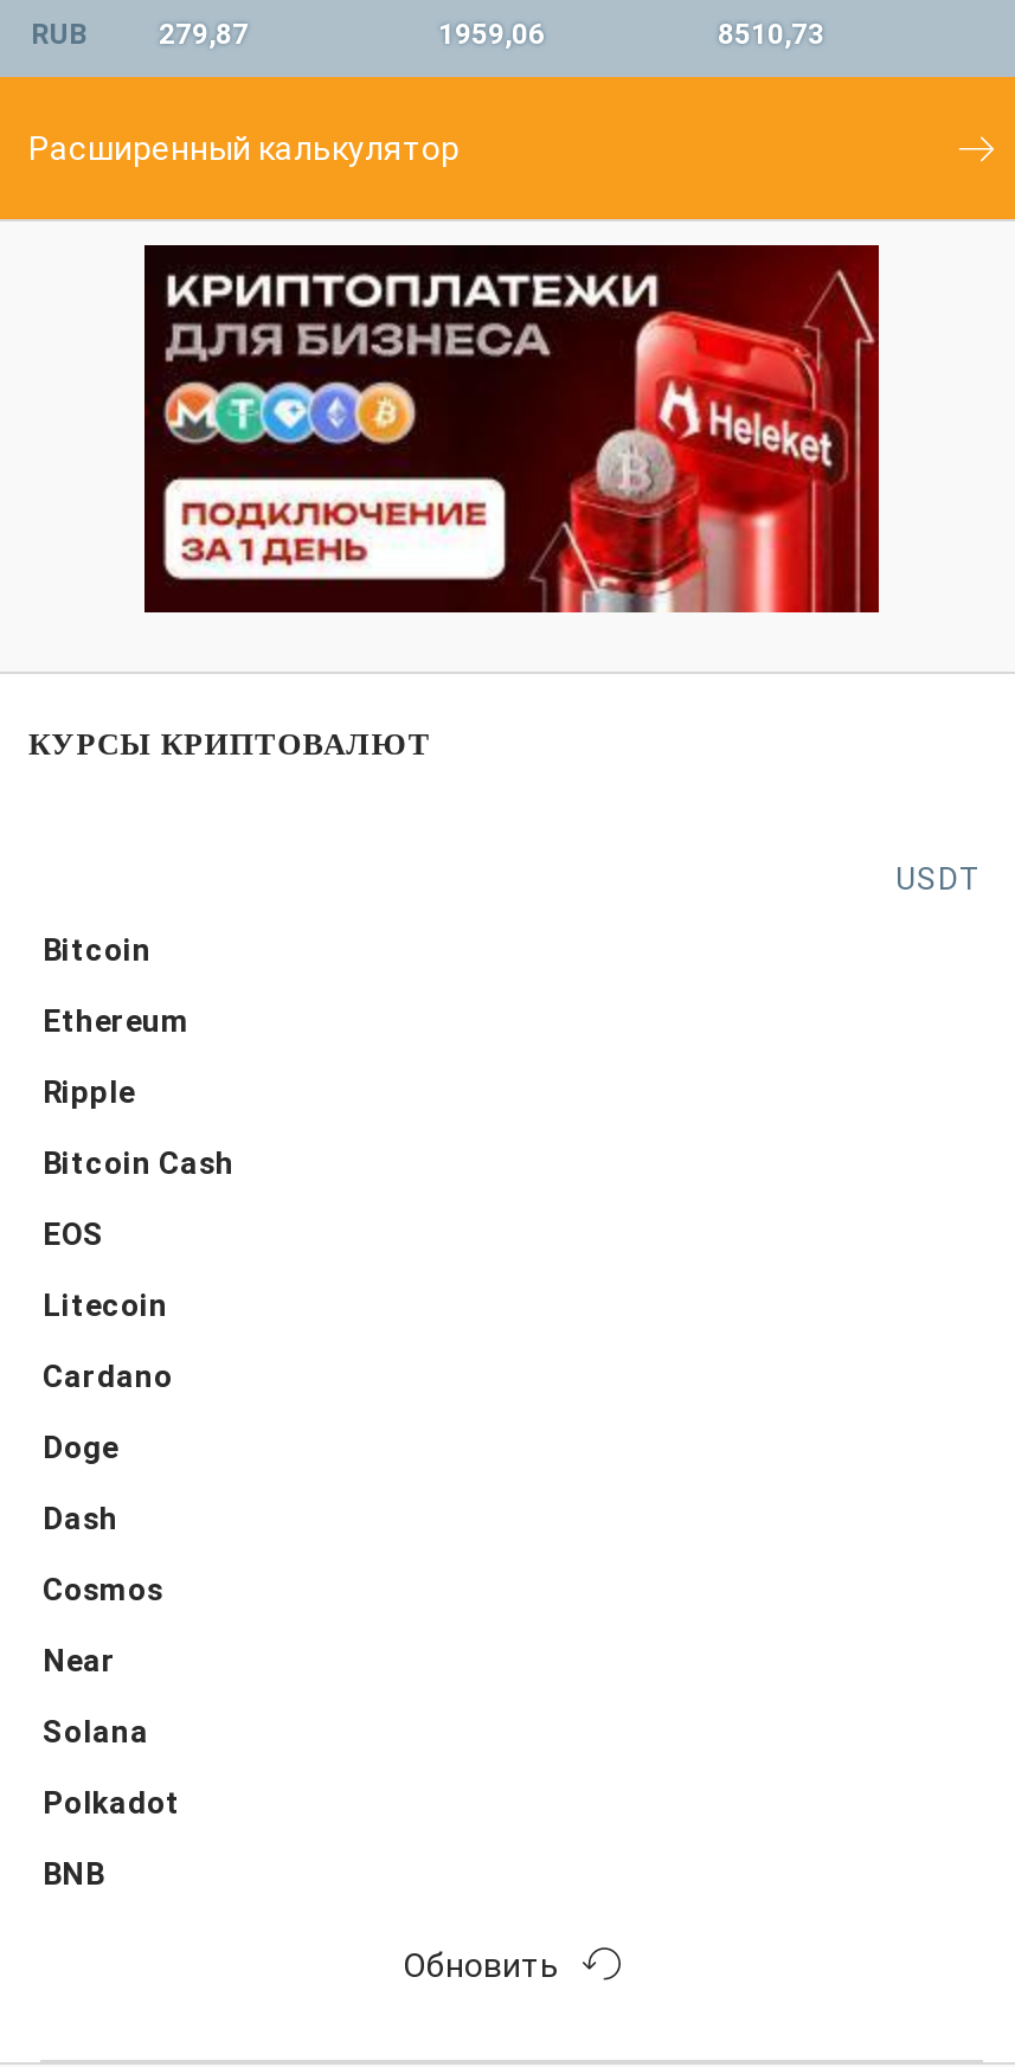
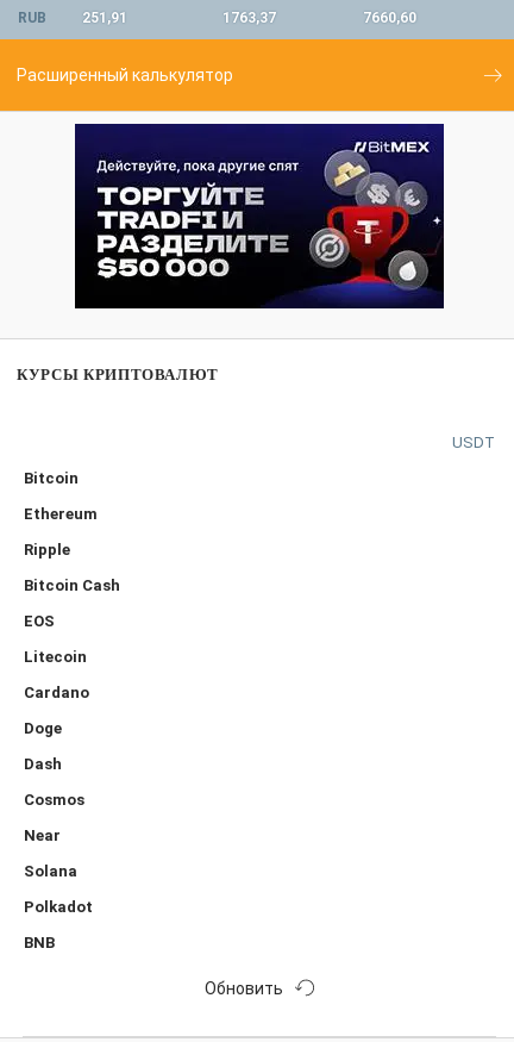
[159,17,249,50] 279,87 -> [82,9,127,26] 251,91
[438,17,545,50] 1959,06 -> [222,9,276,26] 1763,37
[718,17,824,50] 8510,73 -> [363,9,416,26] 7660,60
[144,243,881,615] [image] -> [75,123,445,310] [image]

